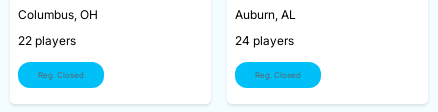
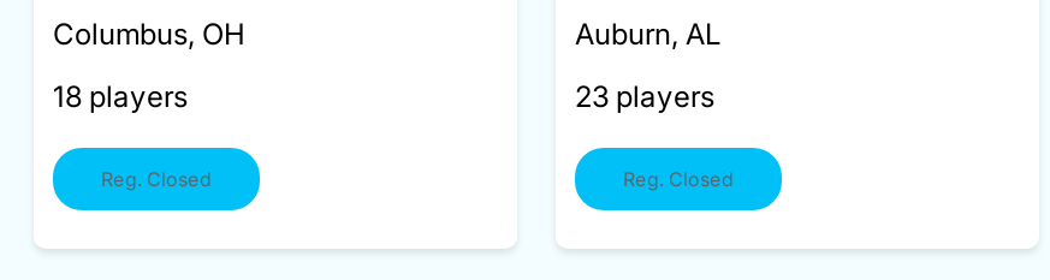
[18,33,76,48] 22 players -> [53,78,188,114] 18 players
[235,33,294,48] 24 players -> [575,78,714,114] 23 players

